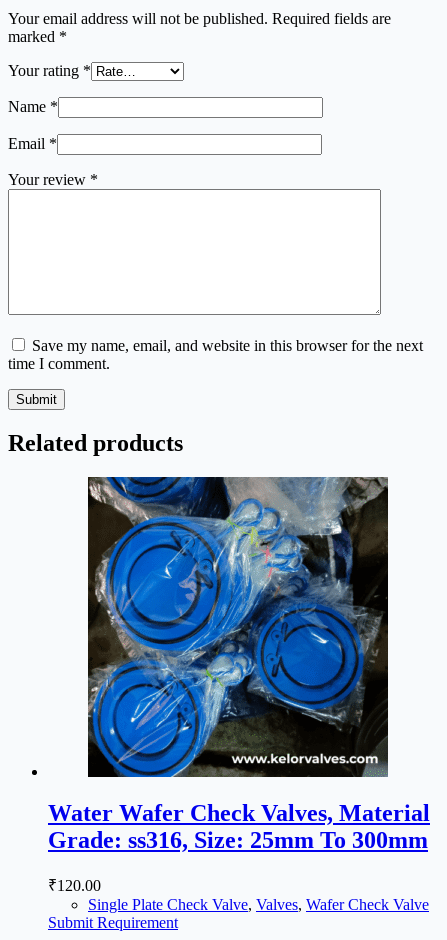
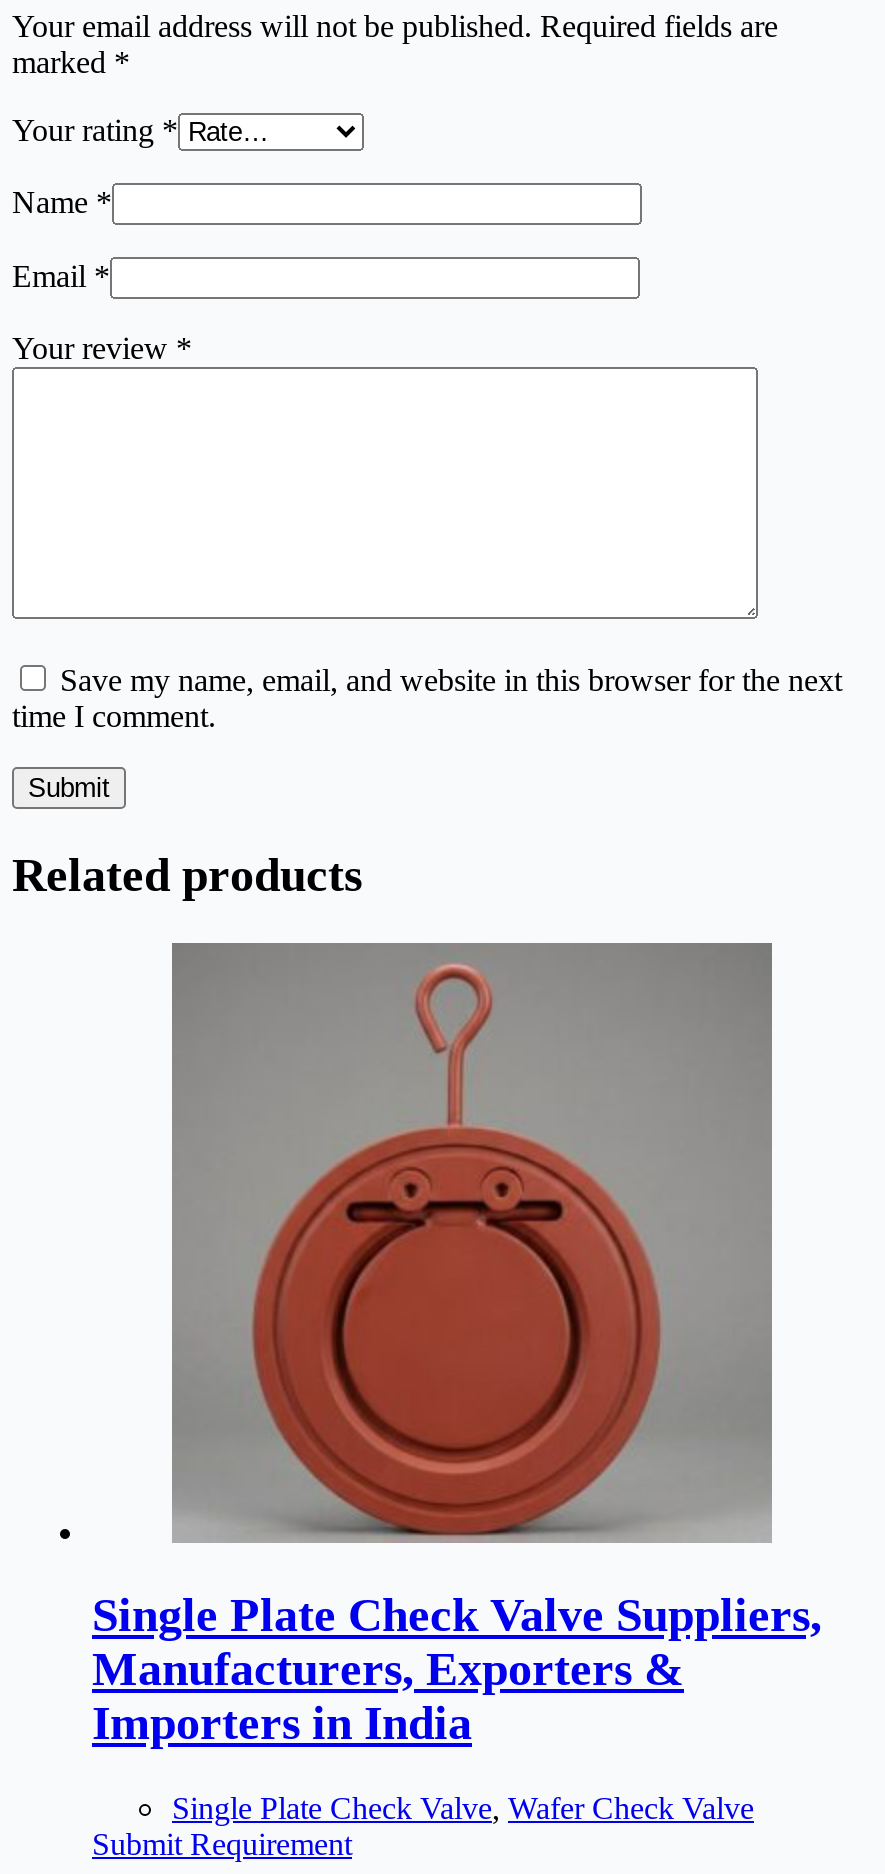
[48,476,430,853] [image] | Water Wafer Check Valves, Material | Grade: ss316, Size: 25mm To 300mm -> [92,941,822,1750] [image] | Single Plate Check Valve Suppliers, | Manufacturers, Exporters & | Importers in India
[48,877,429,913] ₹120.00 | Single Plate Check Valve, Valves, Wafer Check Valve -> [172,1792,754,1826] Single Plate Check Valve, Wafer Check Valve

